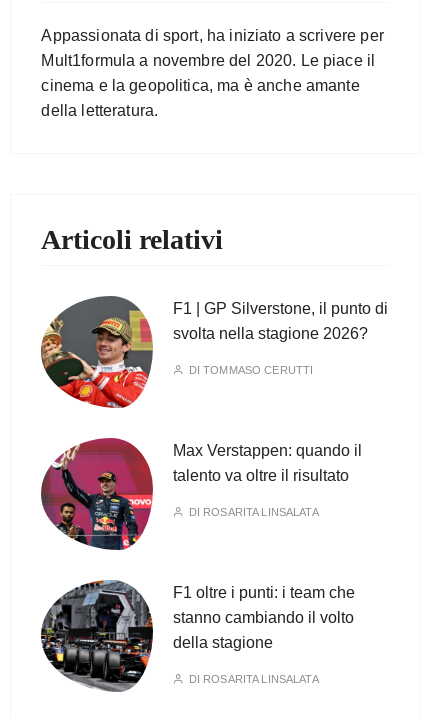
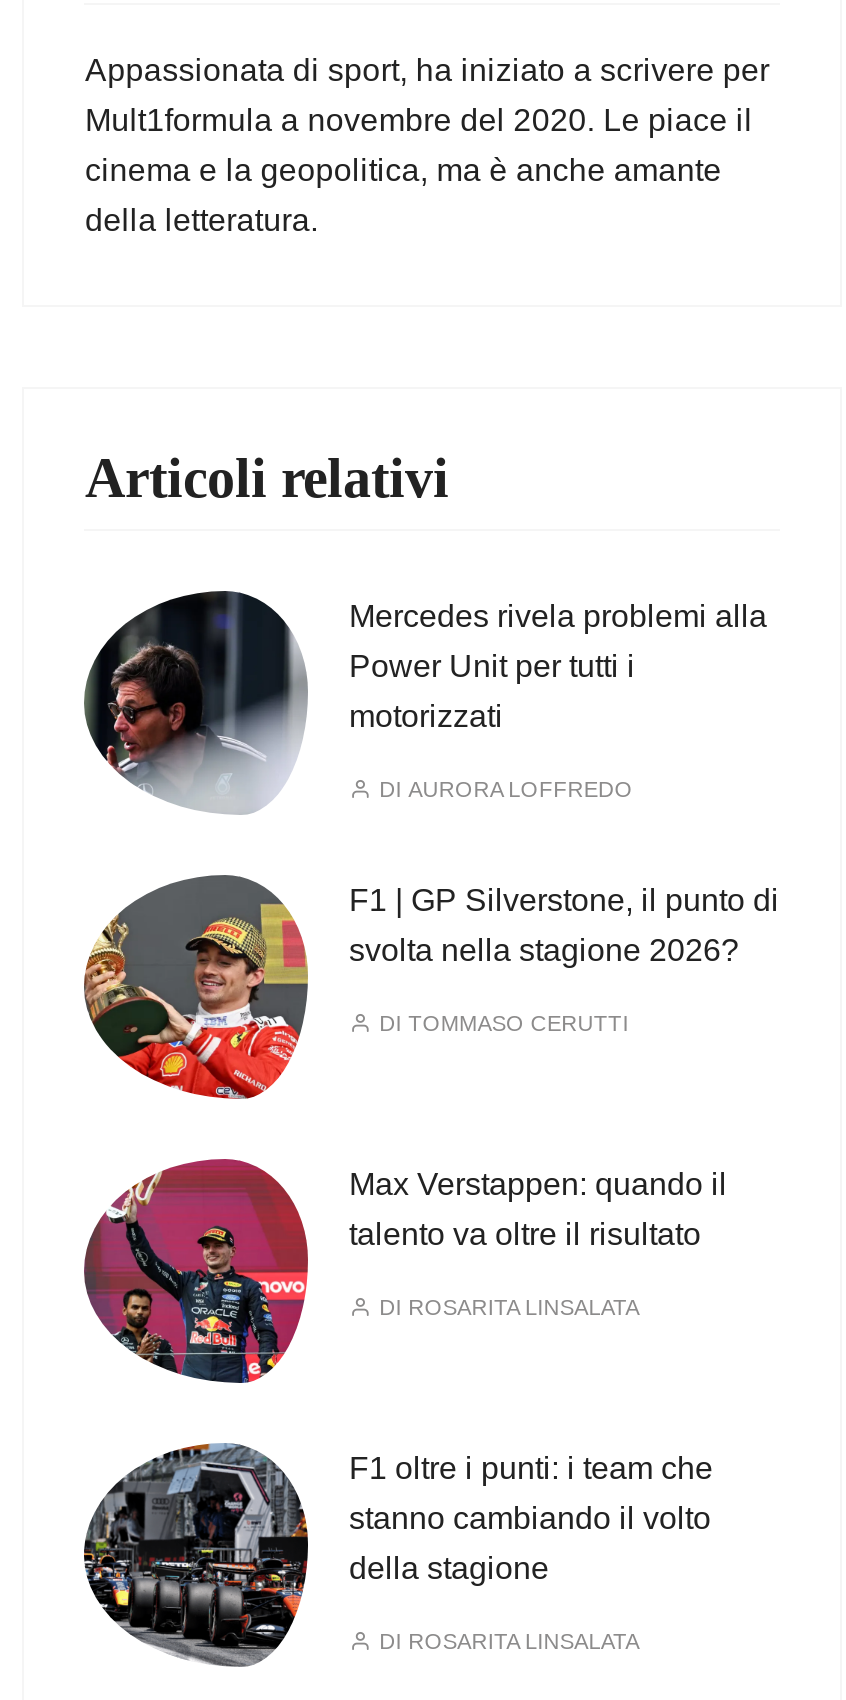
none -> [86,593,767,813] [image] | Mercedes rivela problemi alla | Power Unit per tutti i | motorizzati | DI AURORA LOFFREDO

